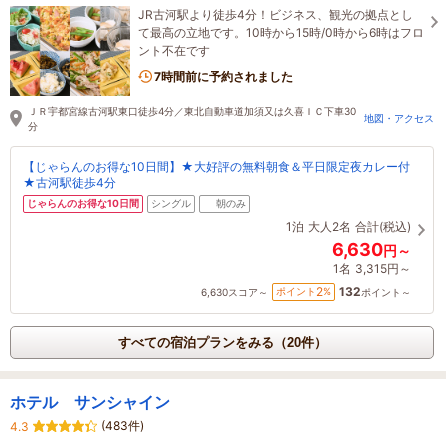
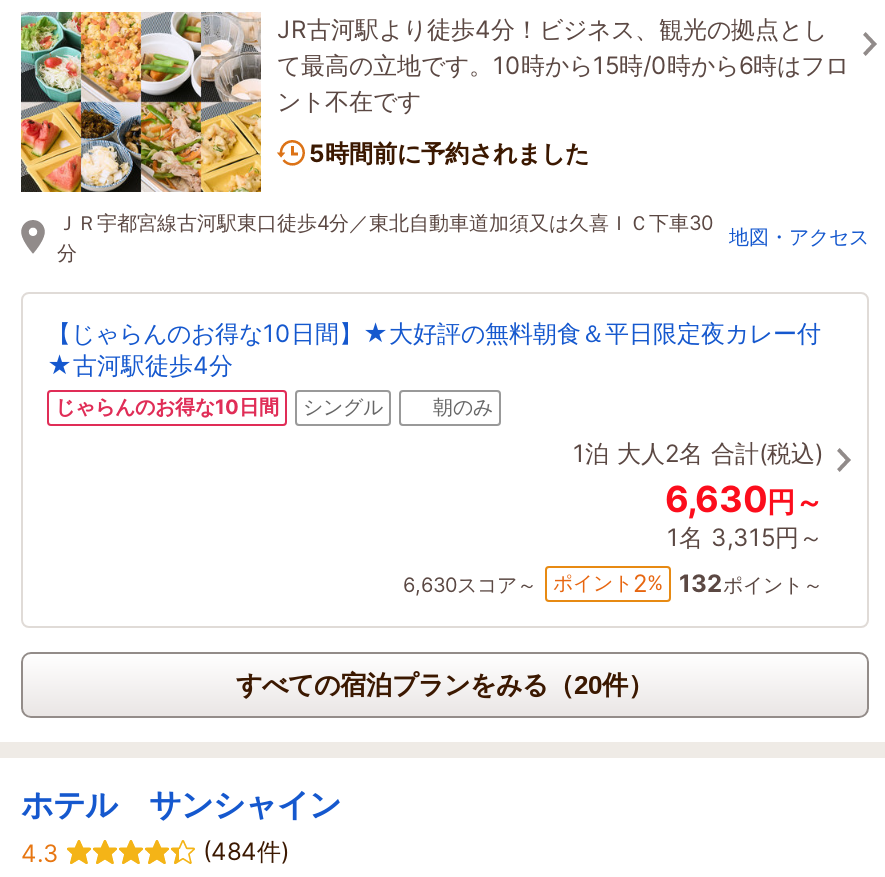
[154,69,293,84] 7時間前に予約されました -> [309,137,589,167] 5時間前に予約されました
[101,418,144,433] (483件) -> [203,835,289,865] (484件)

